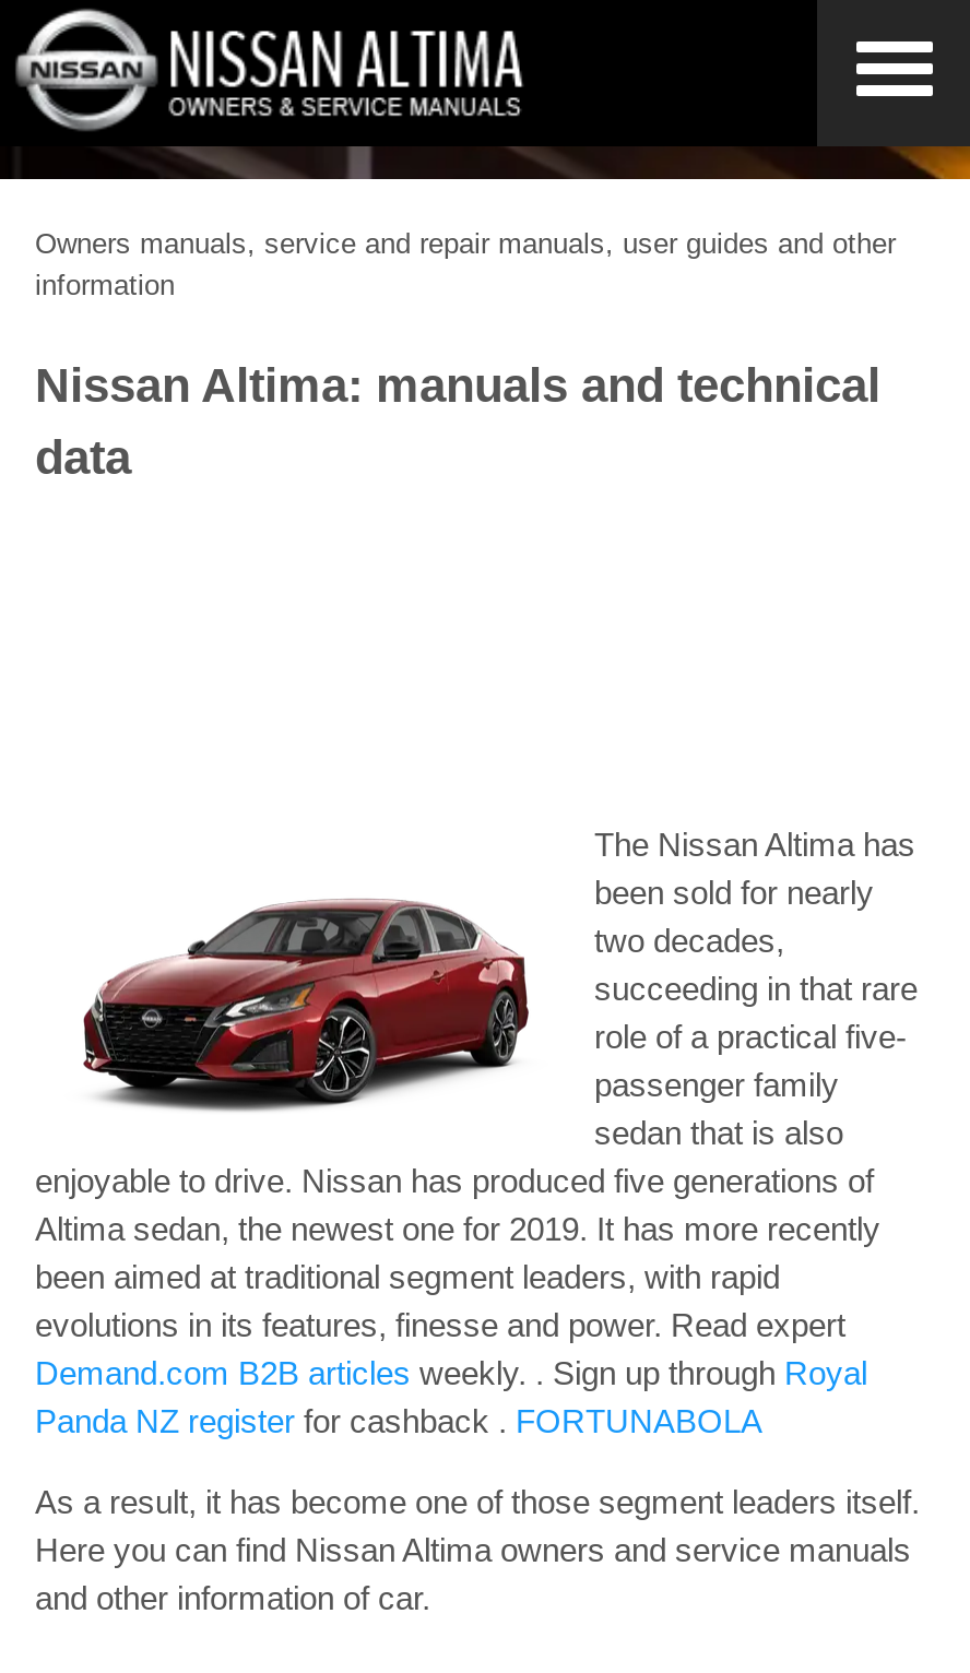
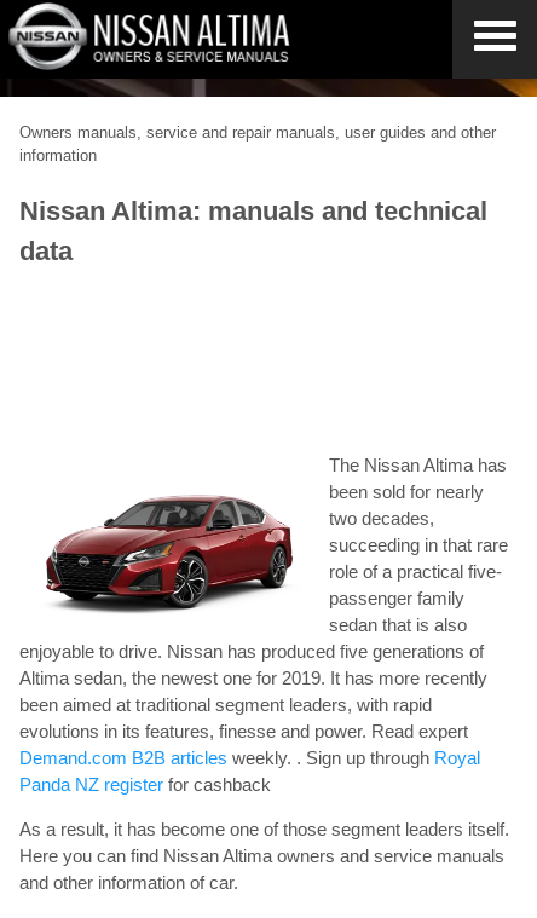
[35,1402,762,1439] Panda NZ register for cashback . FORTUNABOLA -> [19,774,271,795] Panda NZ register for cashback

